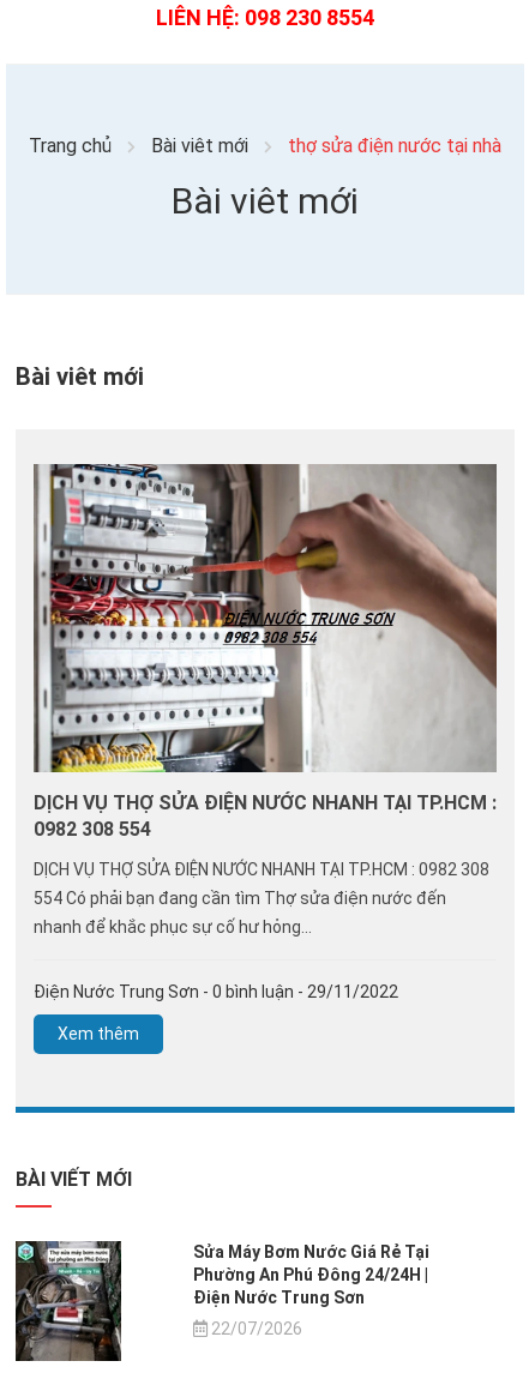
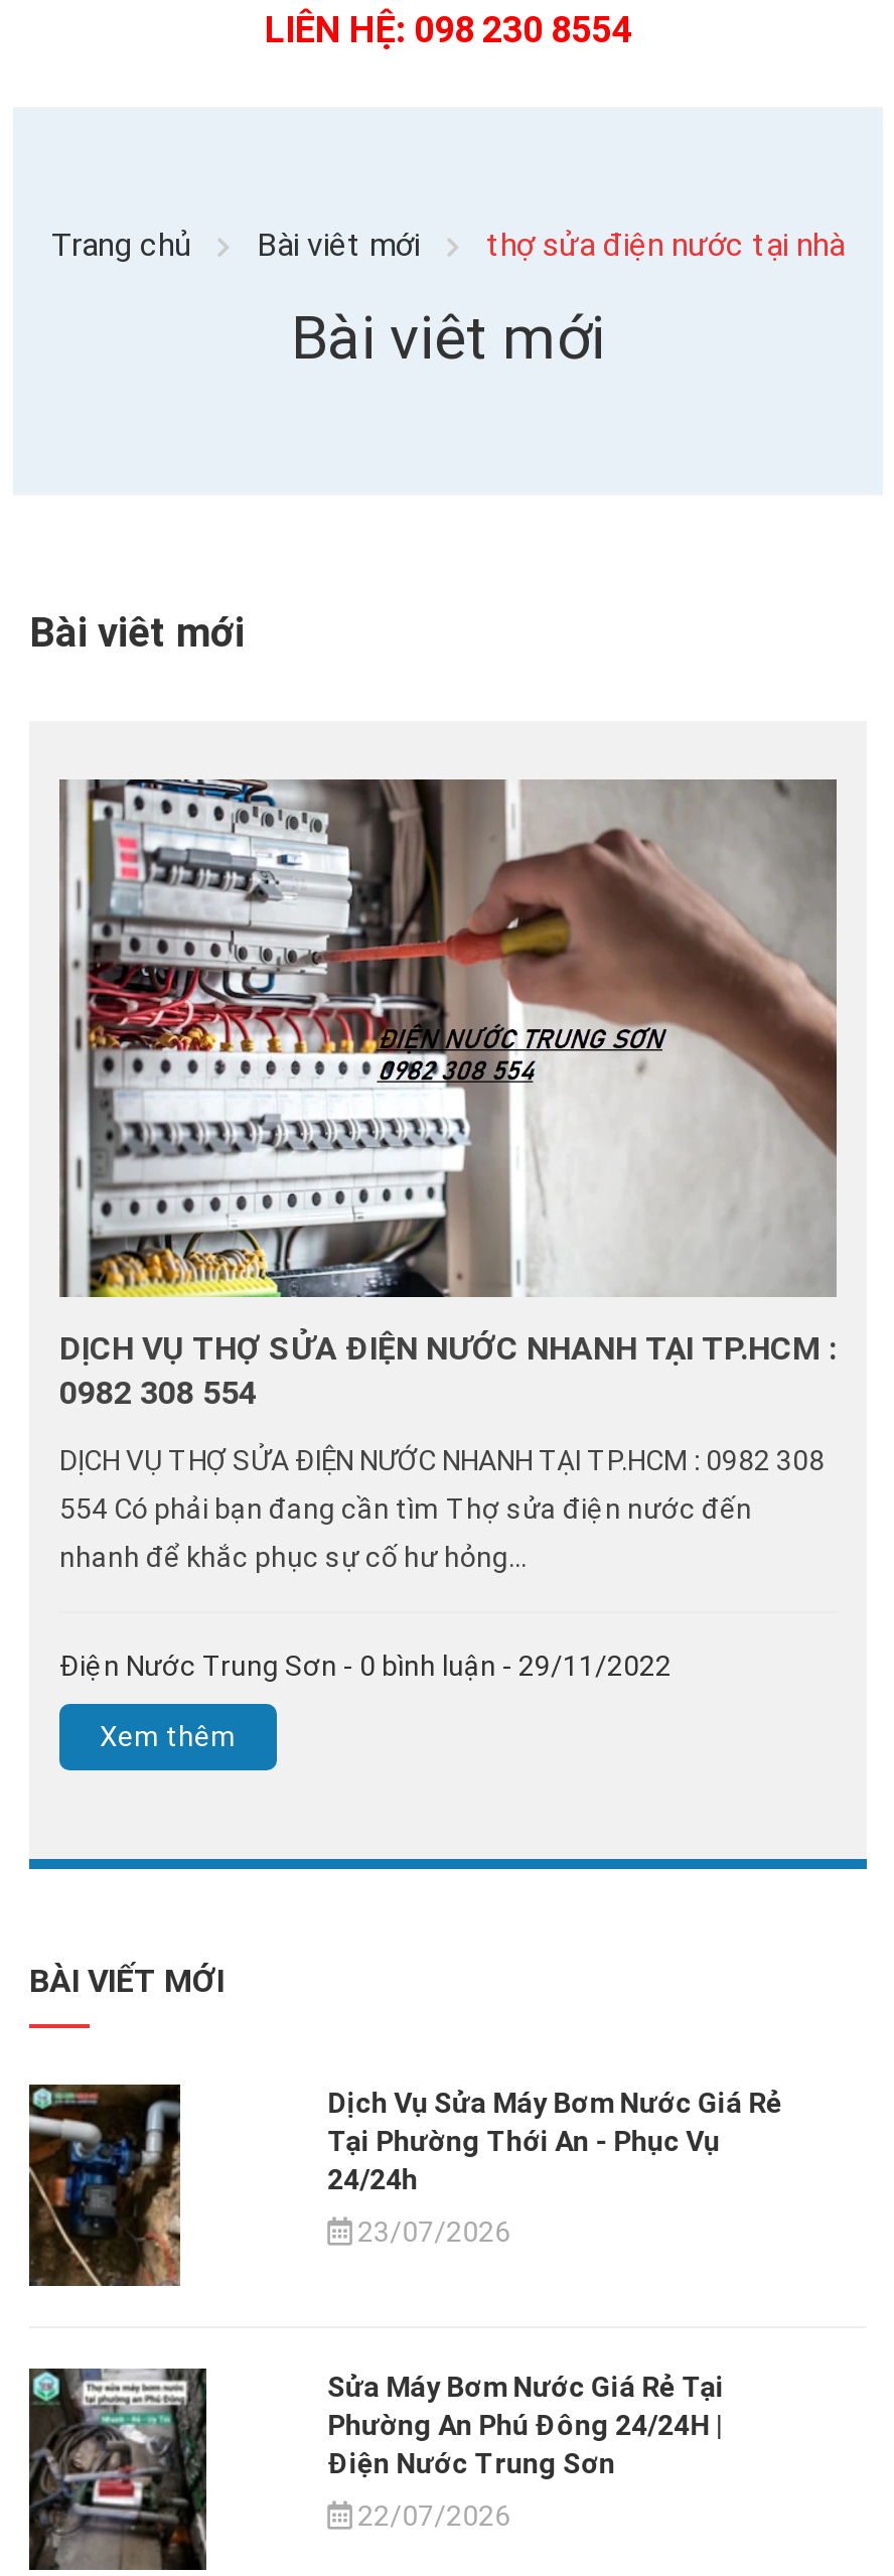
none -> [29,2083,206,2286] [image]
none -> [327,2087,782,2248] Dịch Vụ Sửa Máy Bơm Nước Giá Rẻ | Tại Phường Thới An - Phục Vụ | 24/24h | 23/07/2026

